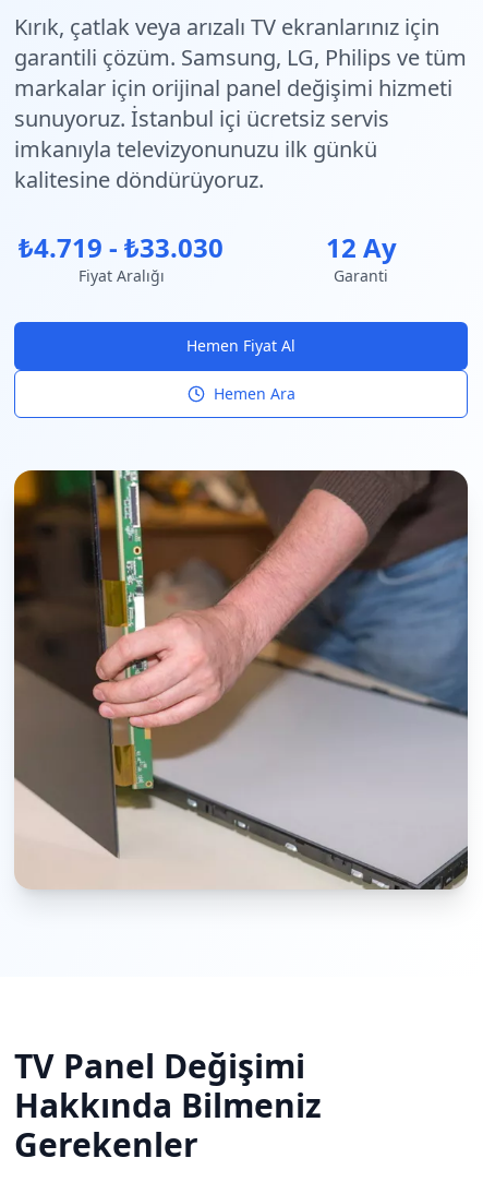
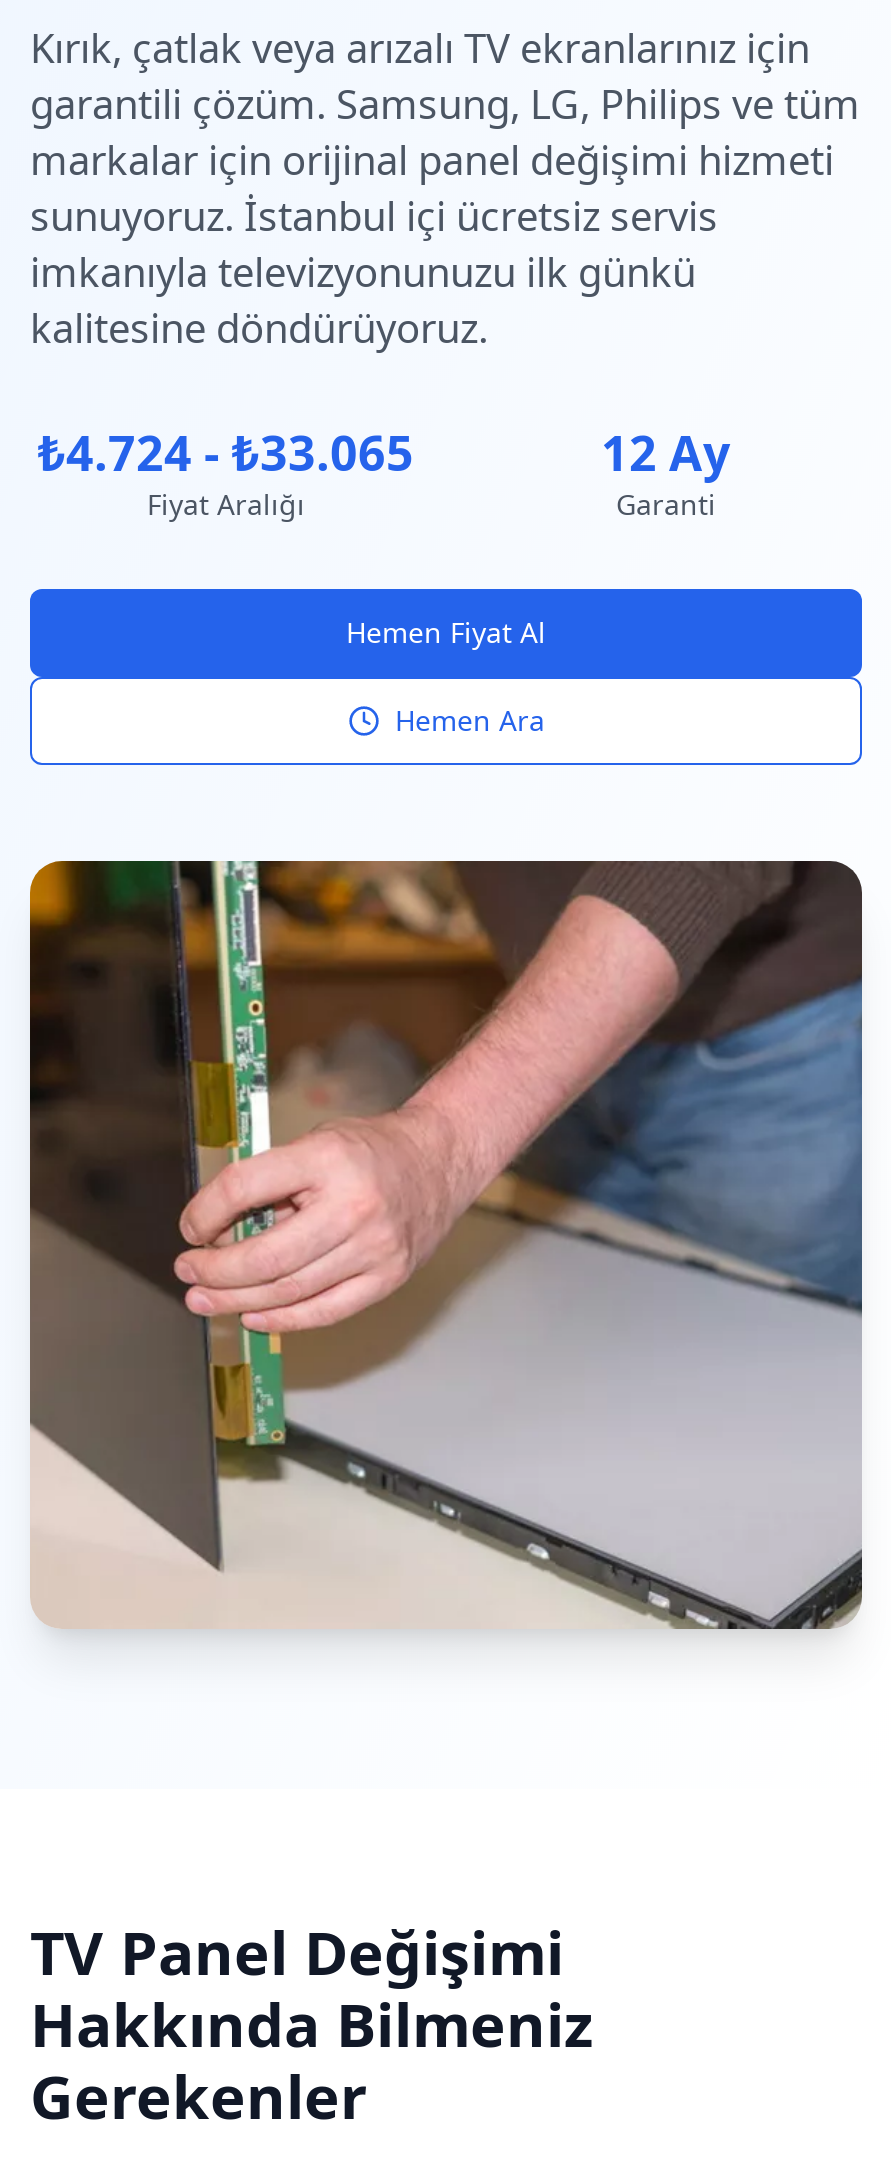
[19,229,224,265] ₺4.719 - ₺33.030 -> [38,419,414,485] ₺4.724 - ₺33.065

